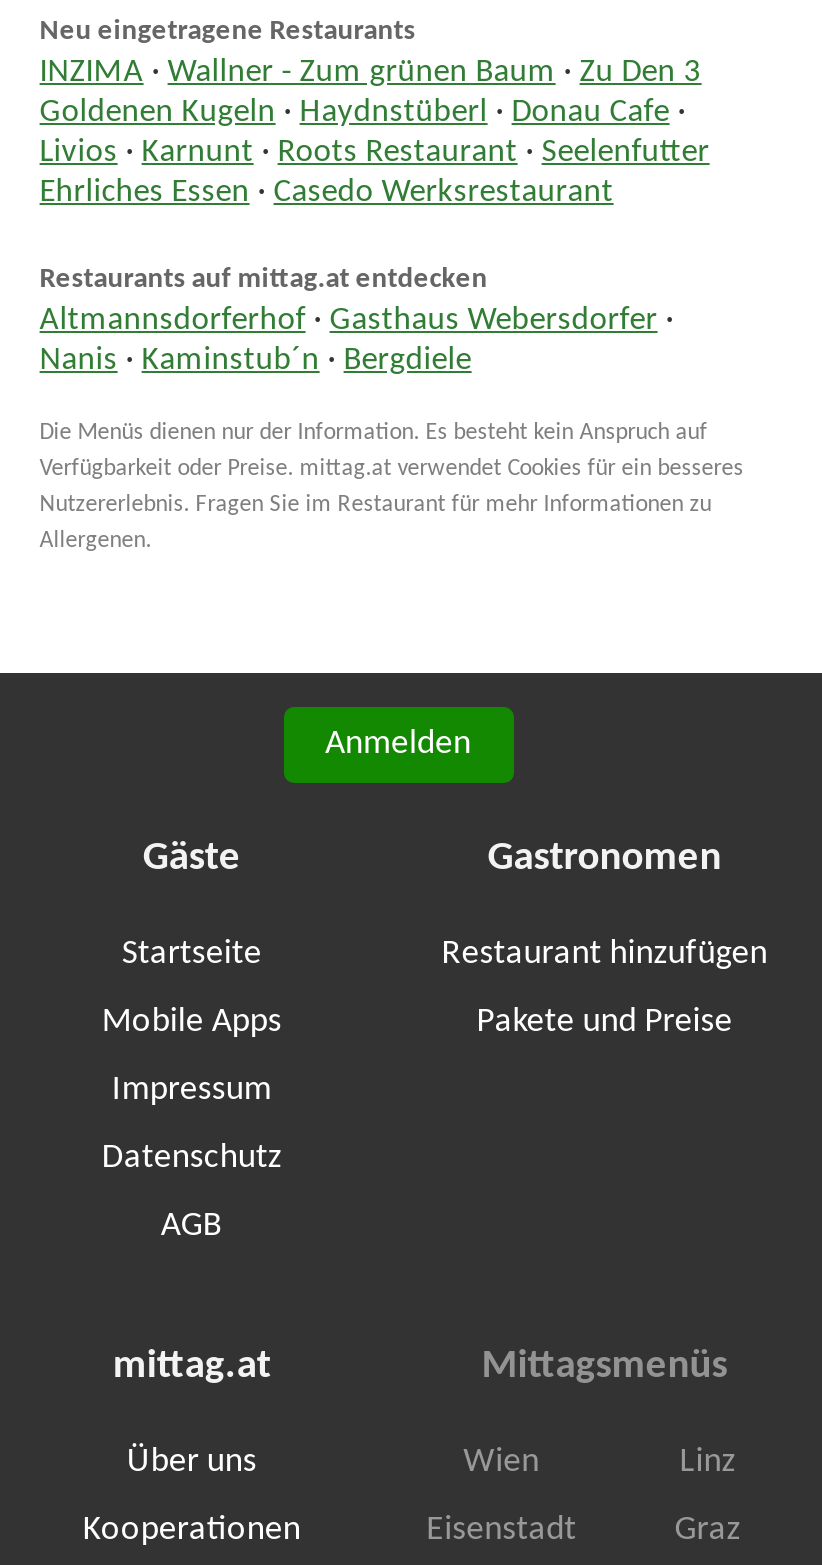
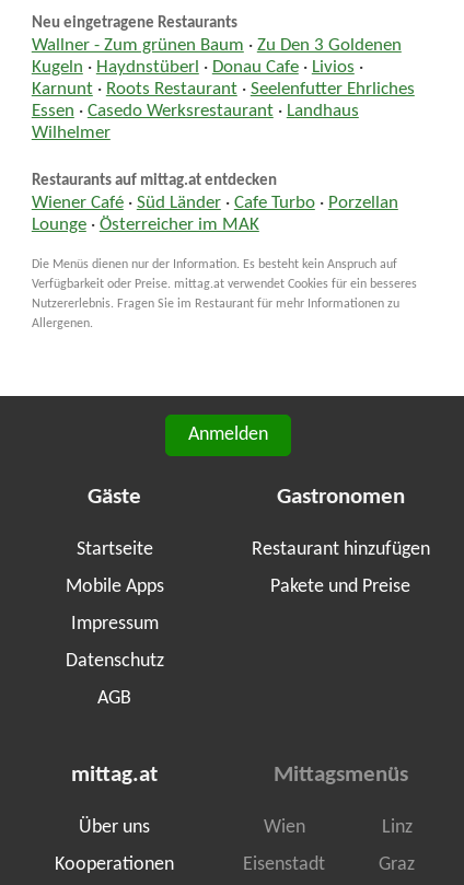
[40,57,710,209] INZIMA · Wallner - Zum grünen Baum · Zu Den 3 | Goldenen Kugeln · Haydnstüberl · Donau Cafe · | Livios · Karnunt · Roots Restaurant · Seelenfutter | Ehrliches Essen · Casedo Werksrestaurant -> [32,37,415,142] Wallner - Zum grünen Baum · Zu Den 3 Goldenen | Kugeln · Haydnstüberl · Donau Cafe · Livios · | Karnunt · Roots Restaurant · Seelenfutter Ehrliches | Essen · Casedo Werksrestaurant · Landhaus | Wilhelmer
[40,305,674,377] Altmannsdorferhof · Gasthaus Webersdorfer · | Nanis · Kaminstub´n · Bergdiele -> [32,195,398,234] Wiener Café · Süd Länder · Cafe Turbo · Porzellan | Lounge · Österreicher im MAK

